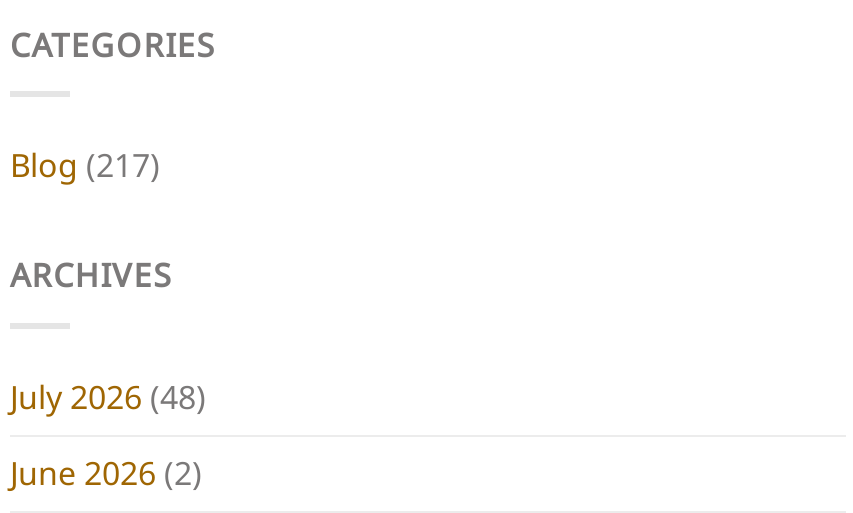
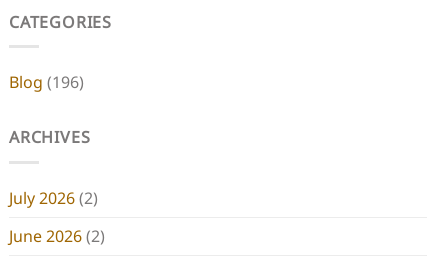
[10,143,160,187] Blog (217) -> [9,71,84,93] Blog (196)
[10,374,206,418] July 2026 (48) -> [9,187,98,209] July 2026 (2)

